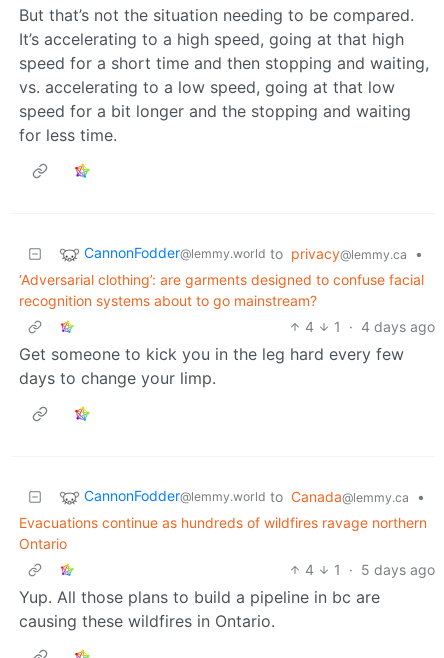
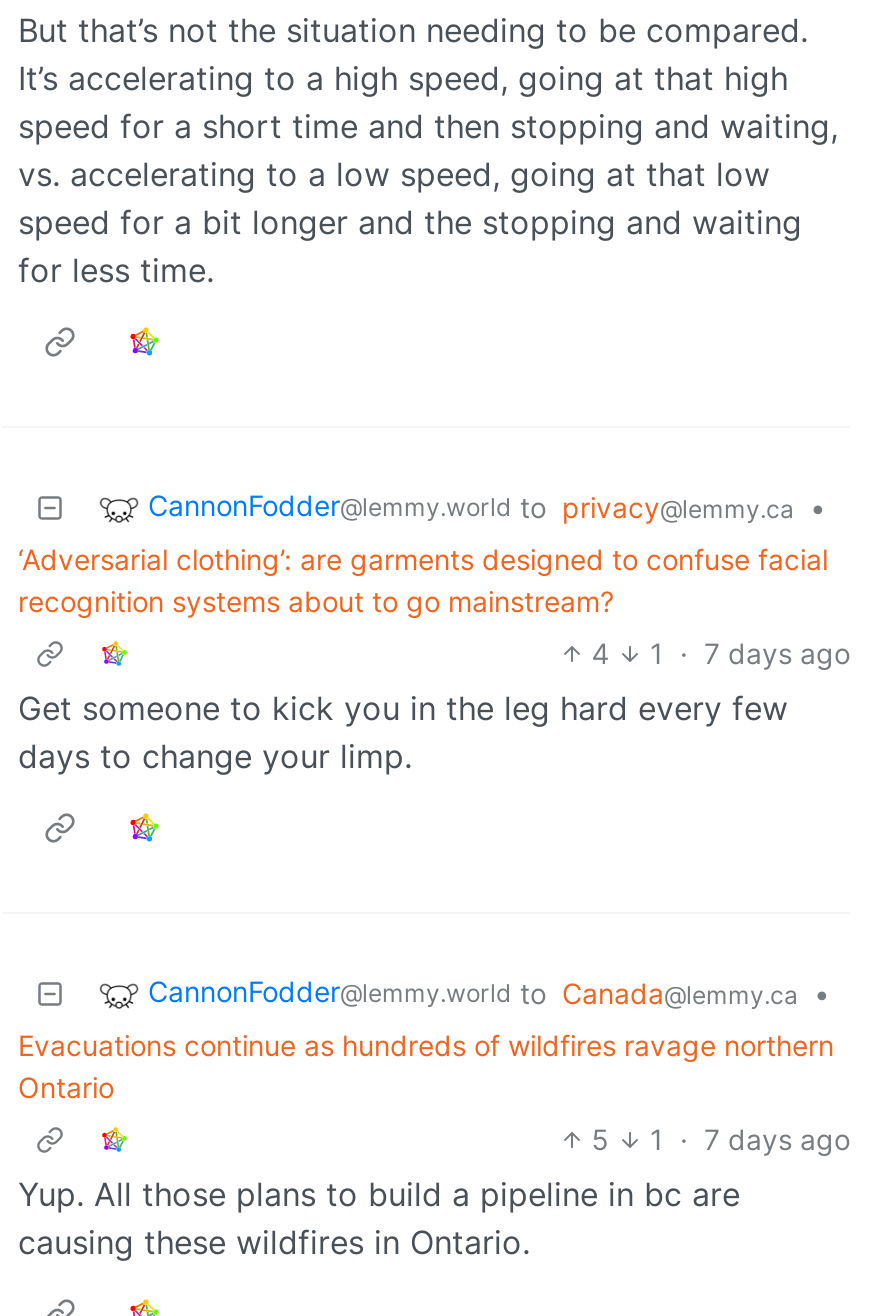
[305,318,435,335] 4 1 · 4 days ago -> [592,636,850,670] 4 1 · 7 days ago
[305,561,314,578] 4 -> [592,1122,610,1156] 5
[334,561,435,578] 1 · 5 days ago -> [650,1122,850,1156] 1 · 7 days ago

